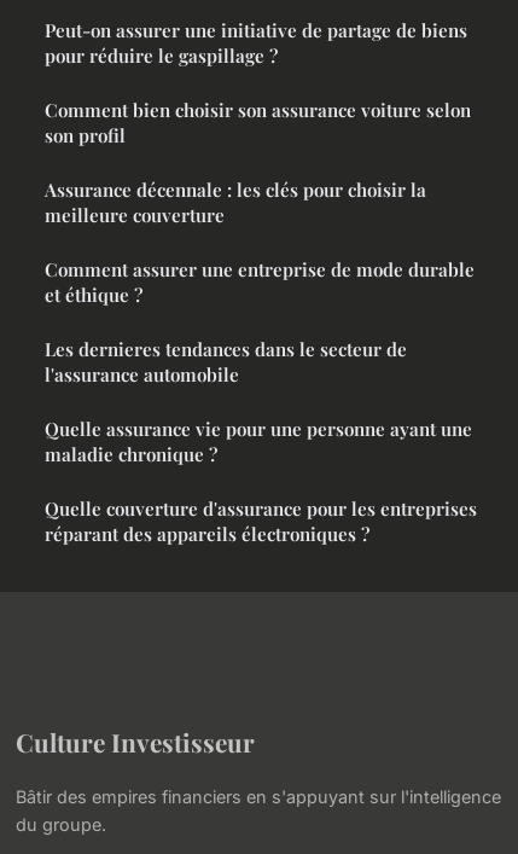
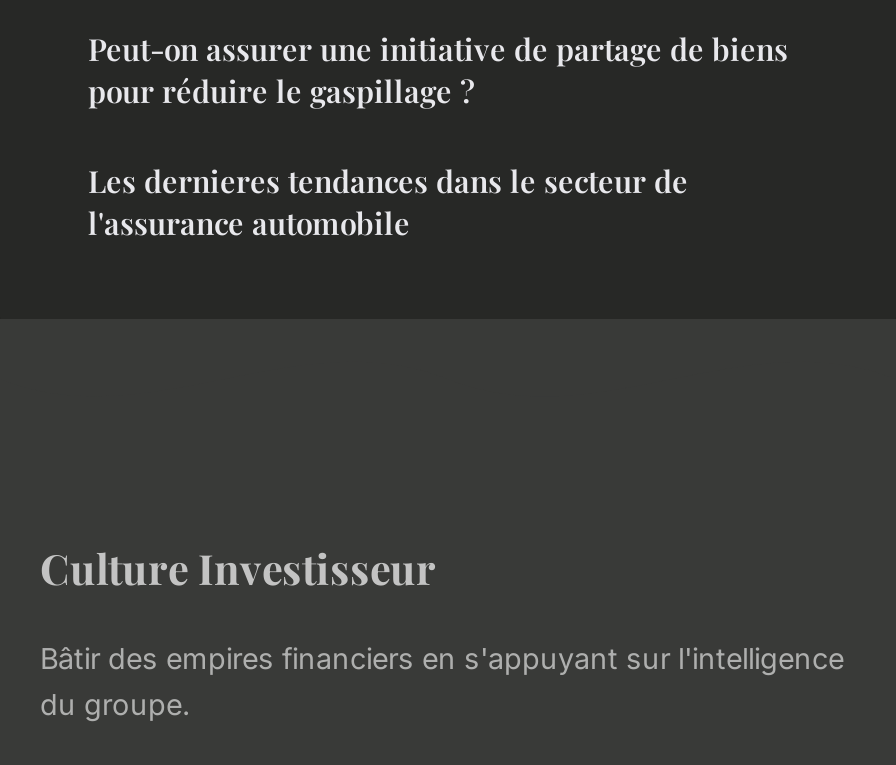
[45,98,475,307] Comment bien choisir son assurance voiture selon | son profil | Assurance décennale : les clés pour choisir la | meilleure couverture | Comment assurer une entreprise de mode durable | et éthique ? -> none
[45,417,477,546] Quelle assurance vie pour une personne ayant une | maladie chronique ? | Quelle couverture d'assurance pour les entreprises | réparant des appareils électroniques ? -> none

